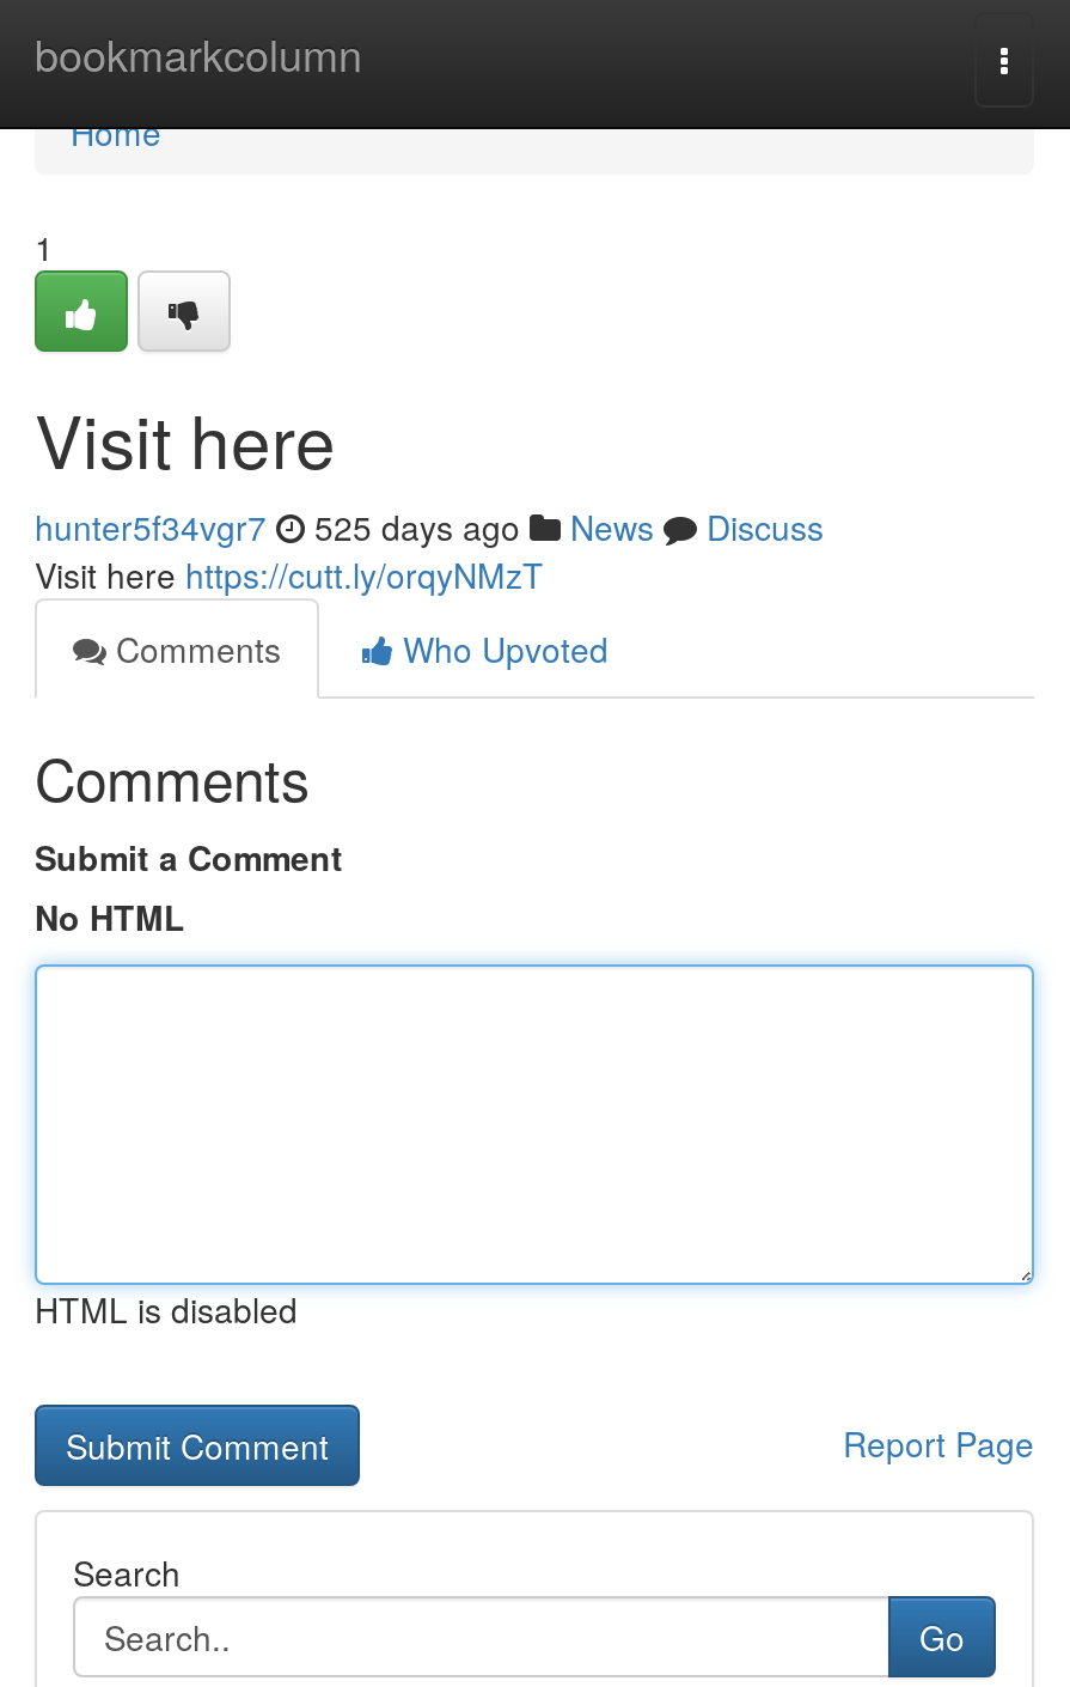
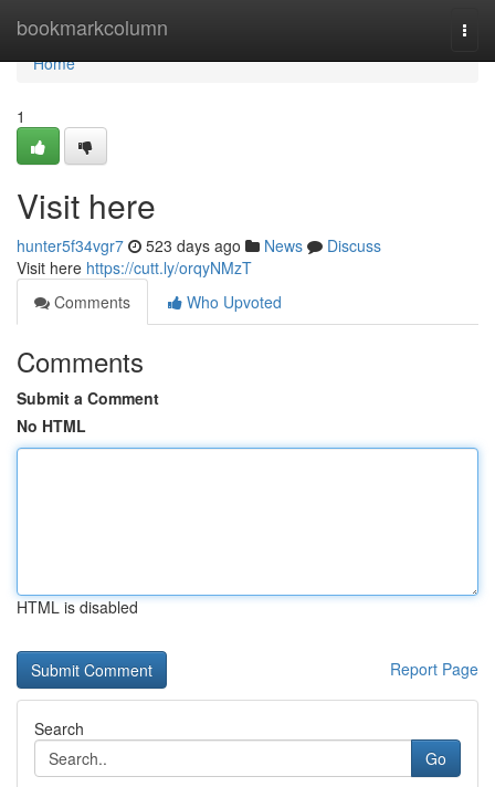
[35,503,824,550] hunter5f34vgr7 525 days ago News Discuss -> [17,234,381,256] hunter5f34vgr7 523 days ago News Discuss

